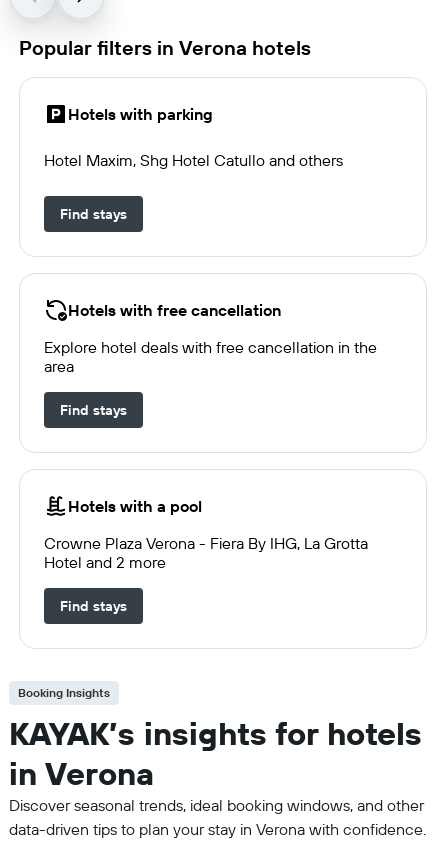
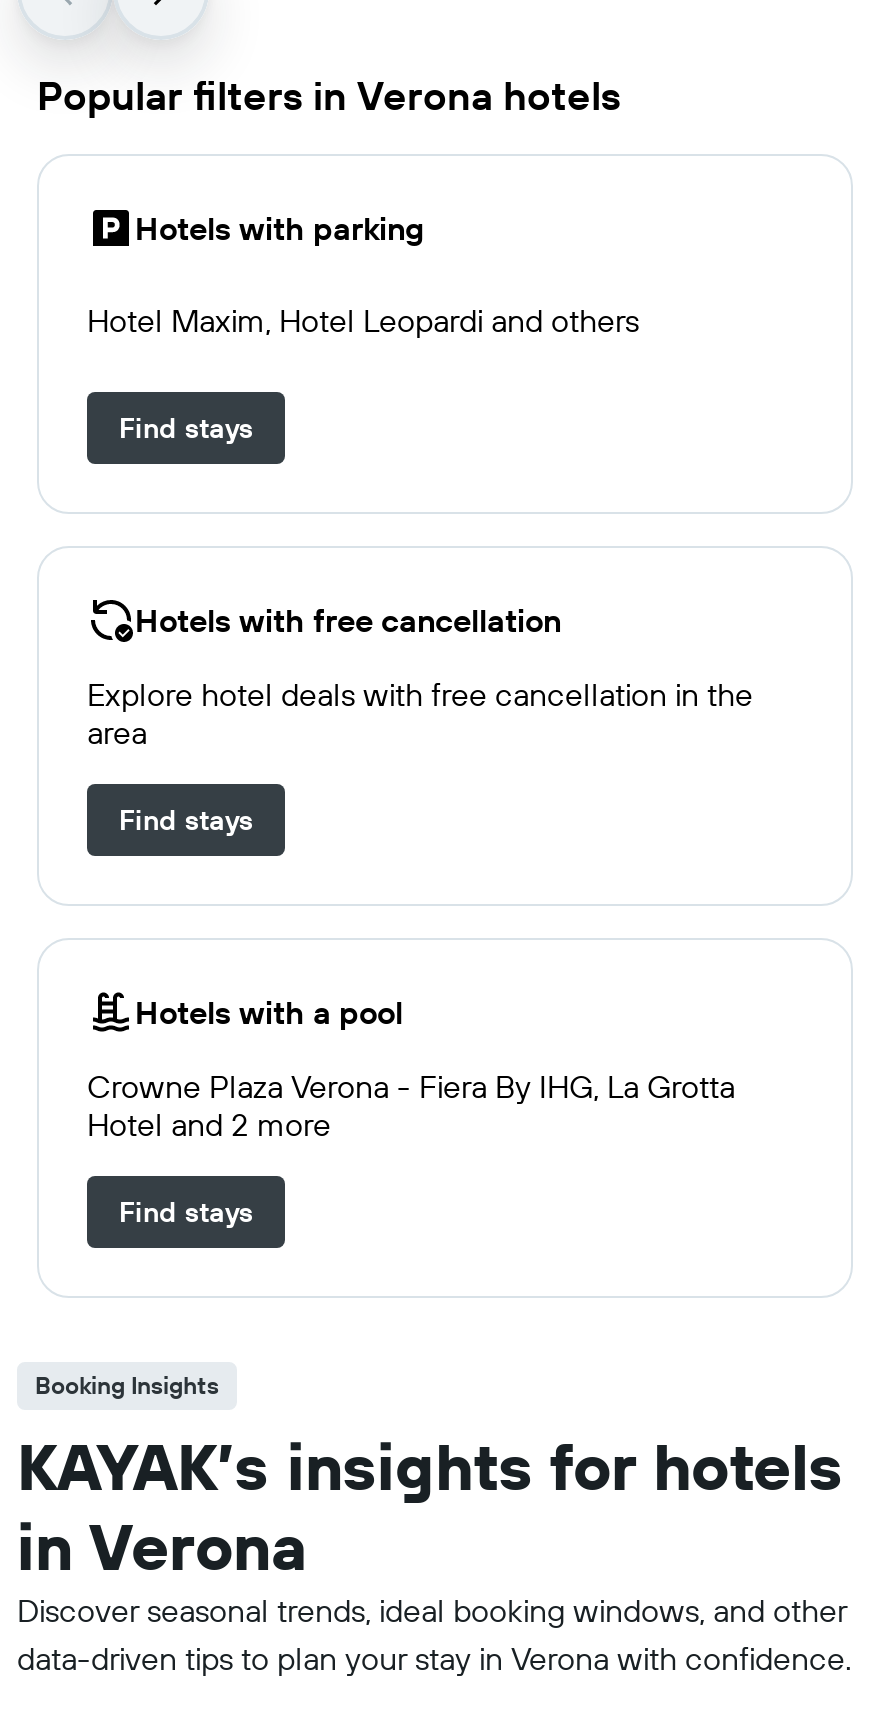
[44,150,343,170] Hotel Maxim, Shg Hotel Catullo and others -> [87,300,639,340] Hotel Maxim, Hotel Leopardi and others

